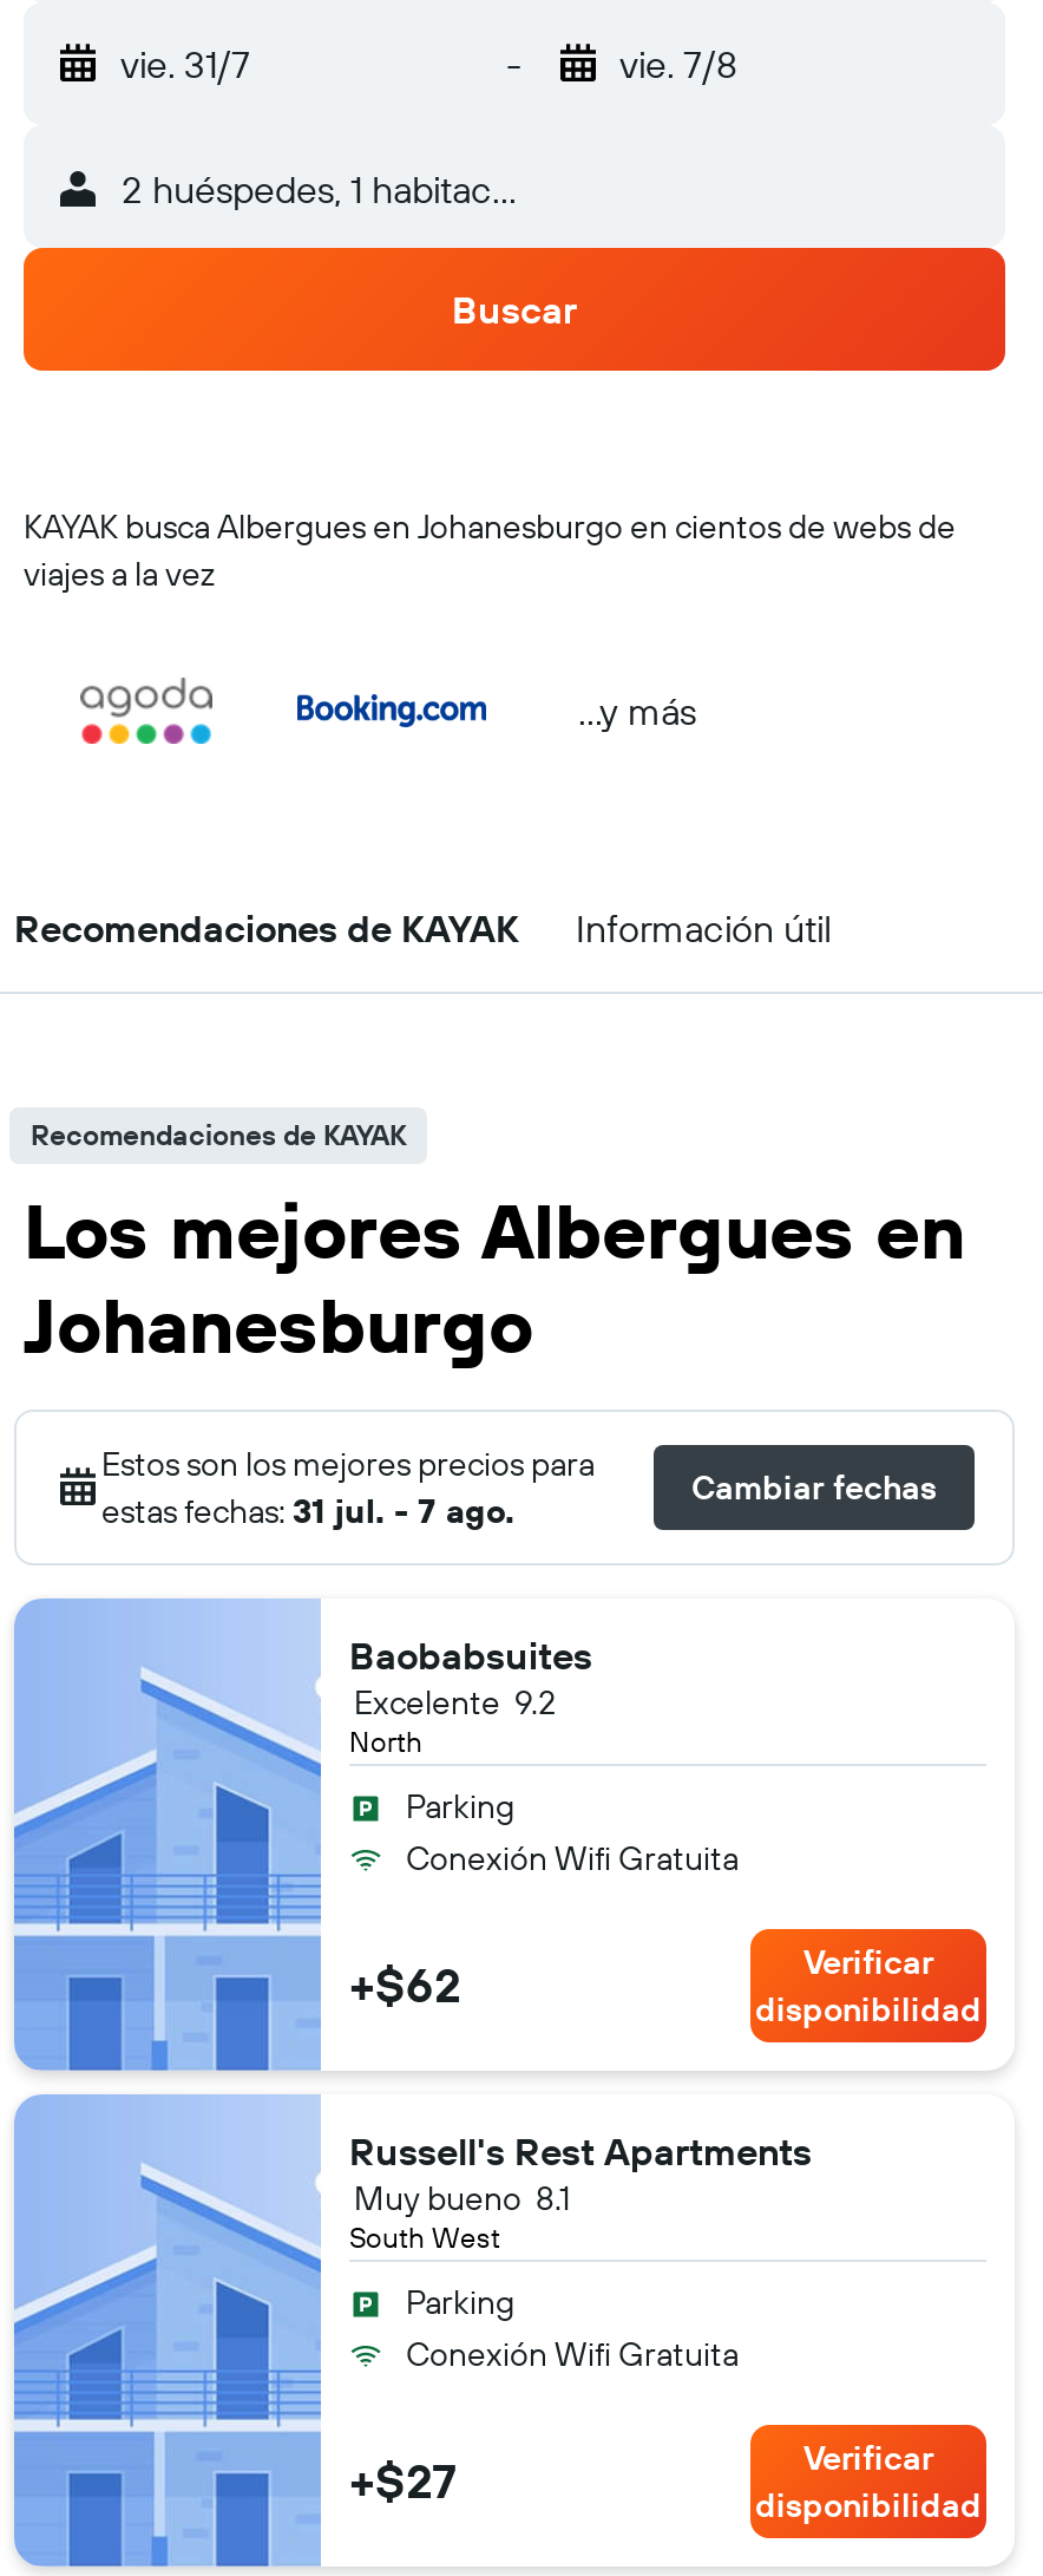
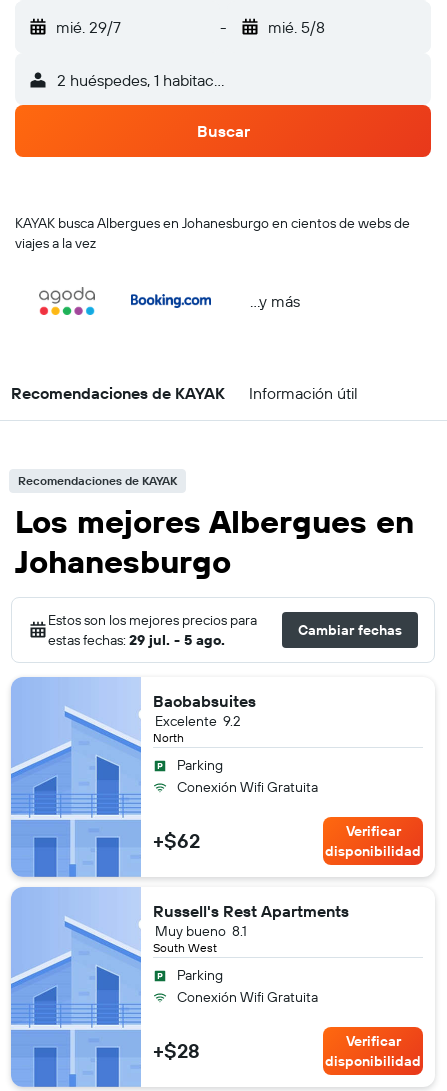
[120,40,250,87] vie. 31/7 -> [56,17,121,37] mié. 29/7
[619,40,737,87] vie. 7/8 -> [267,17,324,37] mié. 5/8
[101,1490,514,1532] estas fechas: 31 jul. - 7 ago. -> [48,631,225,649] estas fechas: 29 jul. - 5 ago.
[349,2451,458,2510] +$27 -> [153,1038,200,1063] +$28

